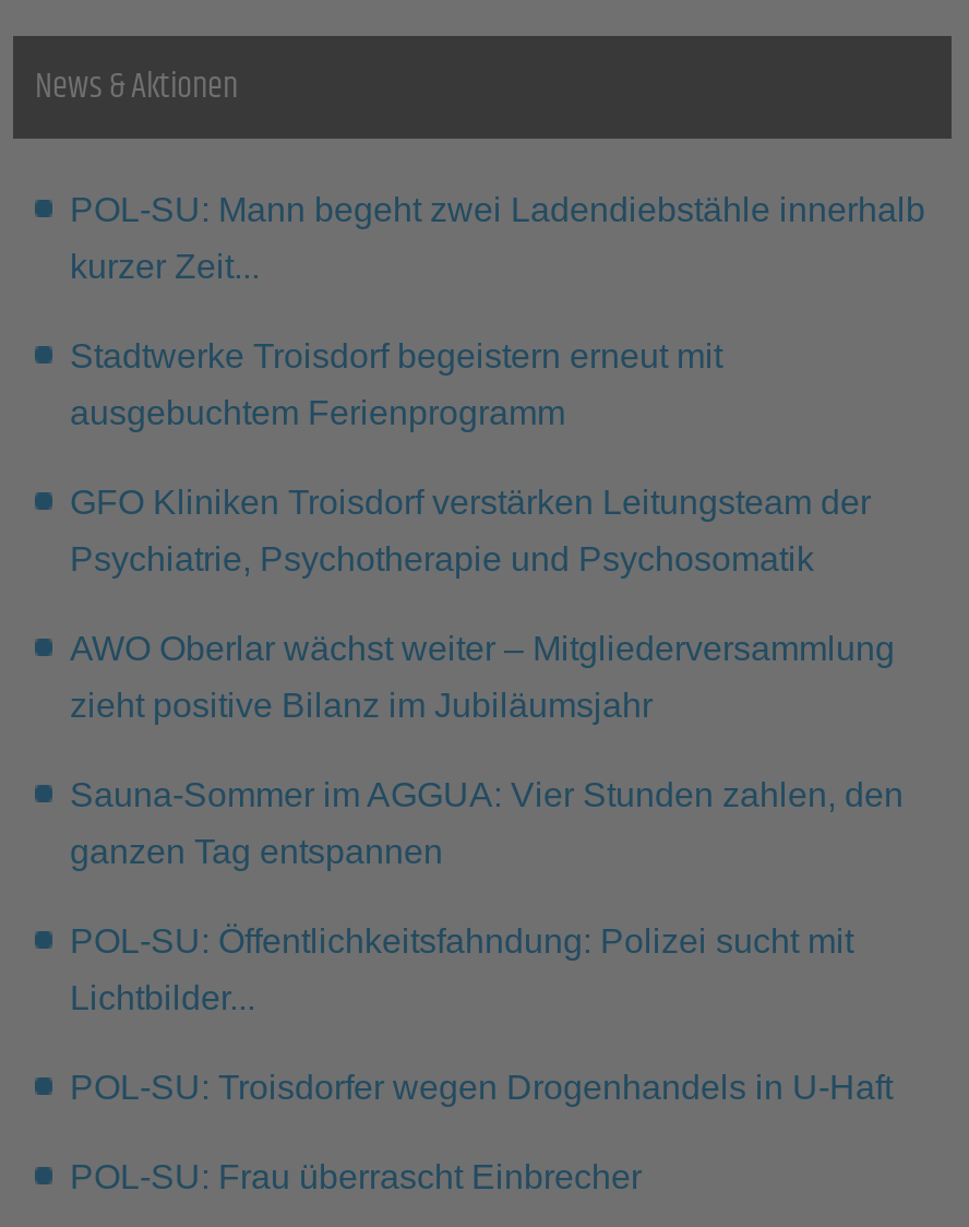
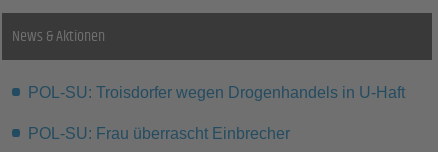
[70,191,925,1017] POL-SU: Mann begeht zwei Ladendiebstähle innerhalb | kurzer Zeit... | Stadtwerke Troisdorf begeistern erneut mit | ausgebuchtem Ferienprogramm | GFO Kliniken Troisdorf verstärken Leitungsteam der | Psychiatrie, Psychotherapie und Psychosomatik | AWO Oberlar wächst weiter – Mitgliederversammlung | zieht positive Bilanz im Jubiläumsjahr | Sauna-Sommer im AGGUA: Vier Stunden zahlen, den | ganzen Tag entspannen | POL-SU: Öffentlichkeitsfahndung: Polizei sucht mit | Lichtbilder... -> none

